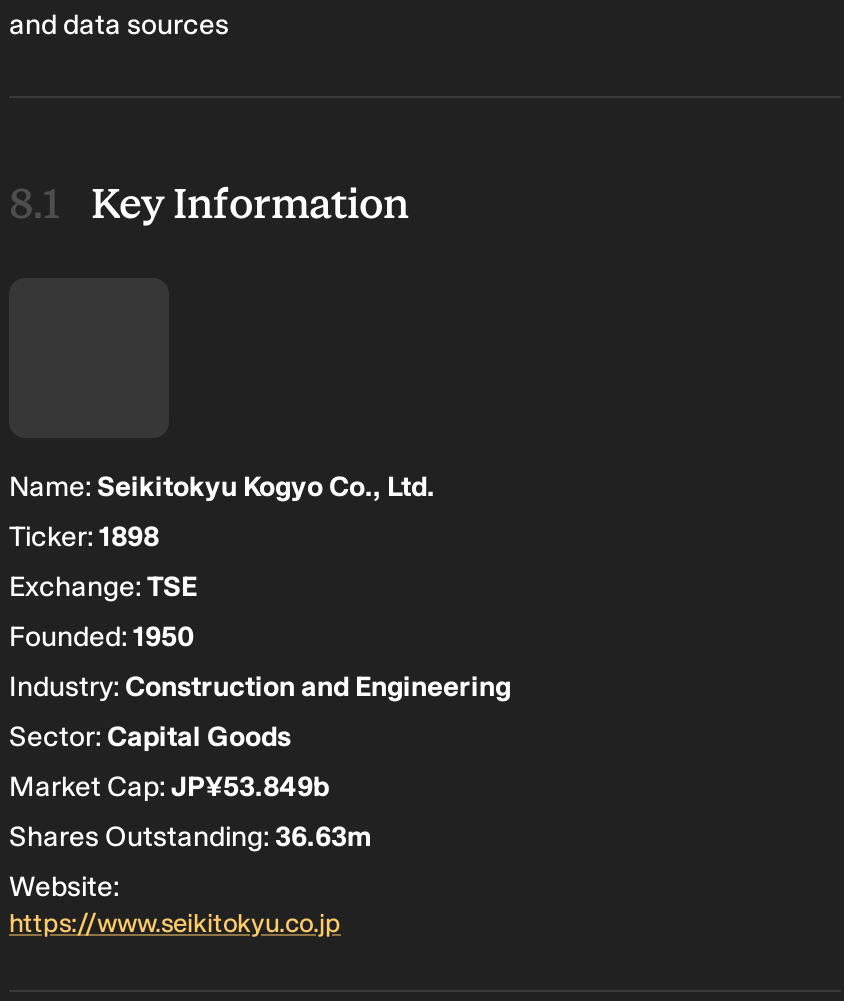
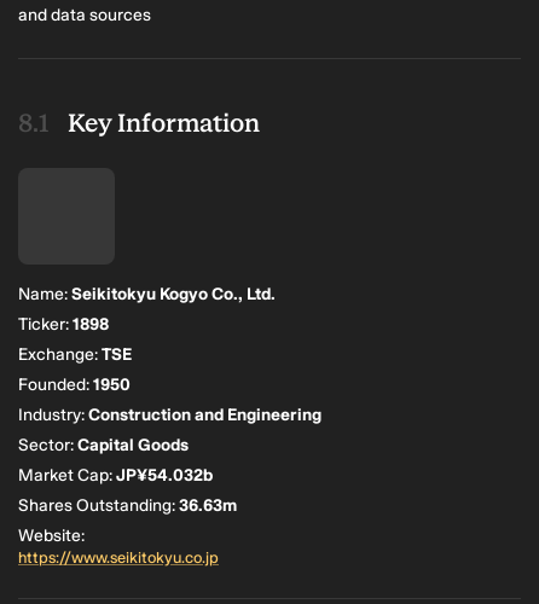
[9,770,329,804] Market Cap: JP¥53.849b -> [18,465,213,486] Market Cap: JP¥54.032b

